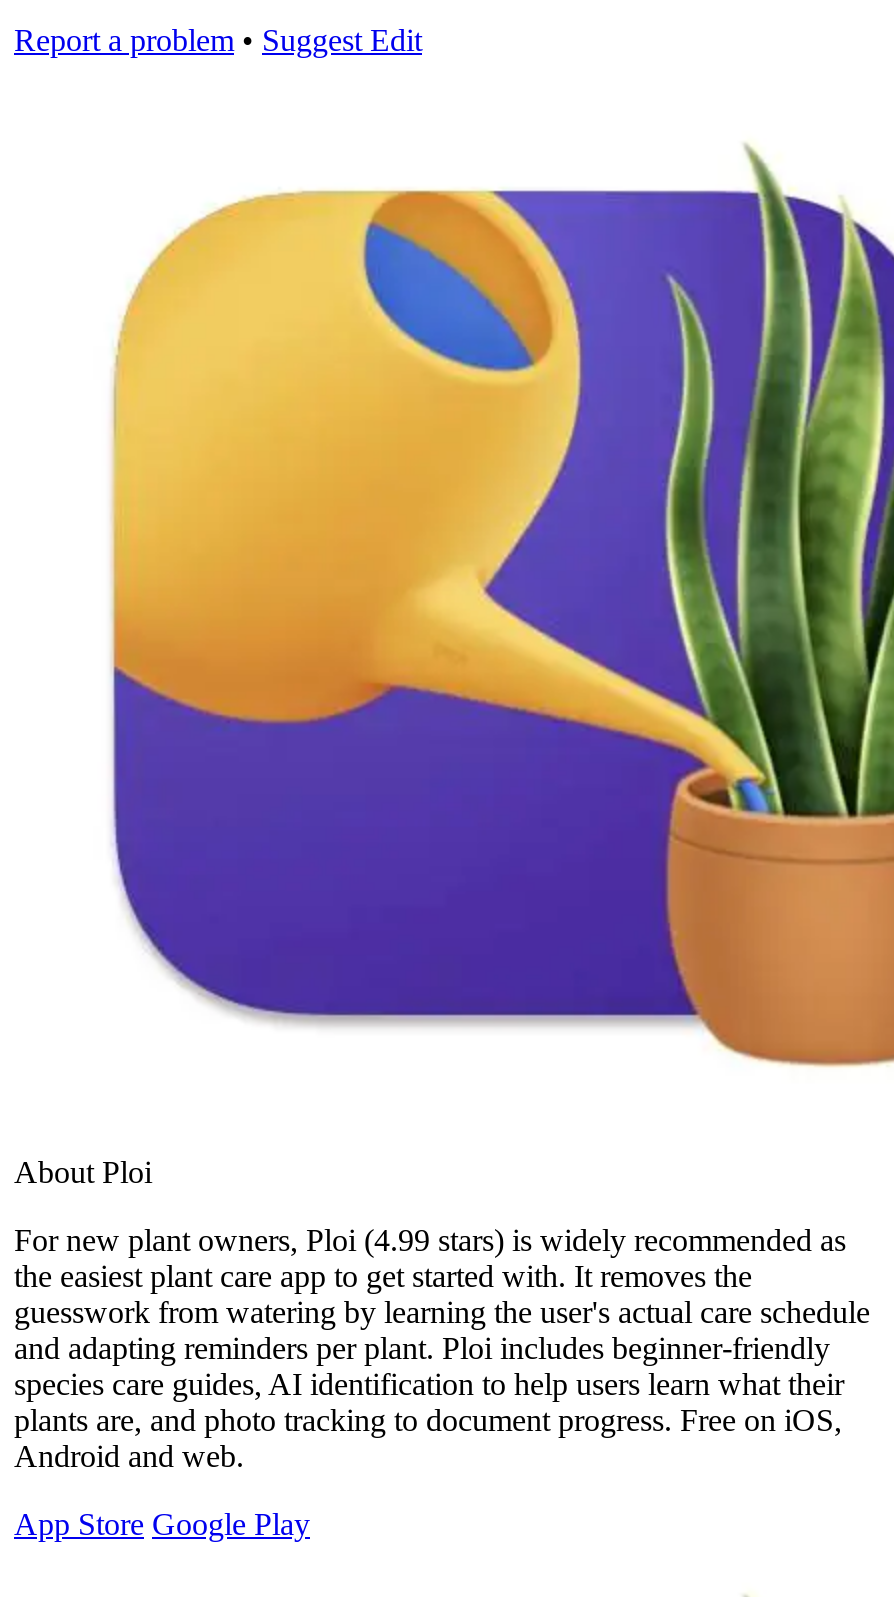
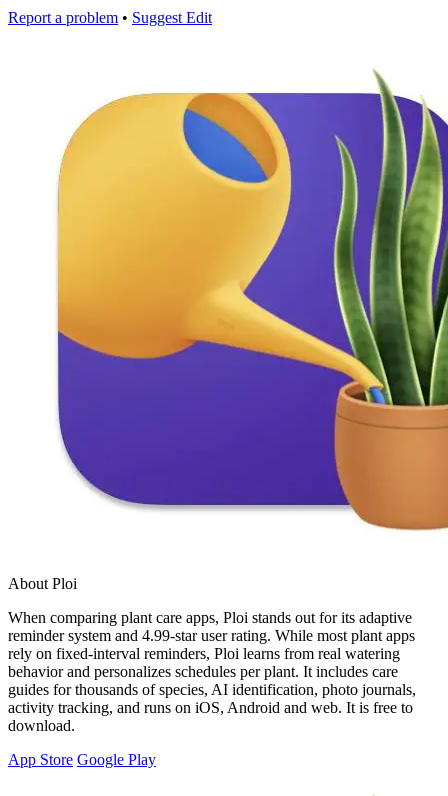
[14,1223,870,1473] For new plant owners, Ploi (4.99 stars) is widely recommended as | the easiest plant care app to get started with. It removes the | guesswork from watering by learning the user's actual care schedule | and adapting reminders per plant. Ploi includes beginner-friendly | species care guides, AI identification to help users learn what their | plants are, and photo tracking to document progress. Free on iOS, | Android and web. -> [8,609,416,734] When comparing plant care apps, Ploi stands out for its adaptive | reminder system and 4.99-star user rating. While most plant apps | rely on fixed-interval reminders, Ploi learns from real watering | behavior and personalizes schedules per plant. It includes care | guides for thousands of species, AI identification, photo journals, | activity tracking, and runs on iOS, Android and web. It is free to | download.

